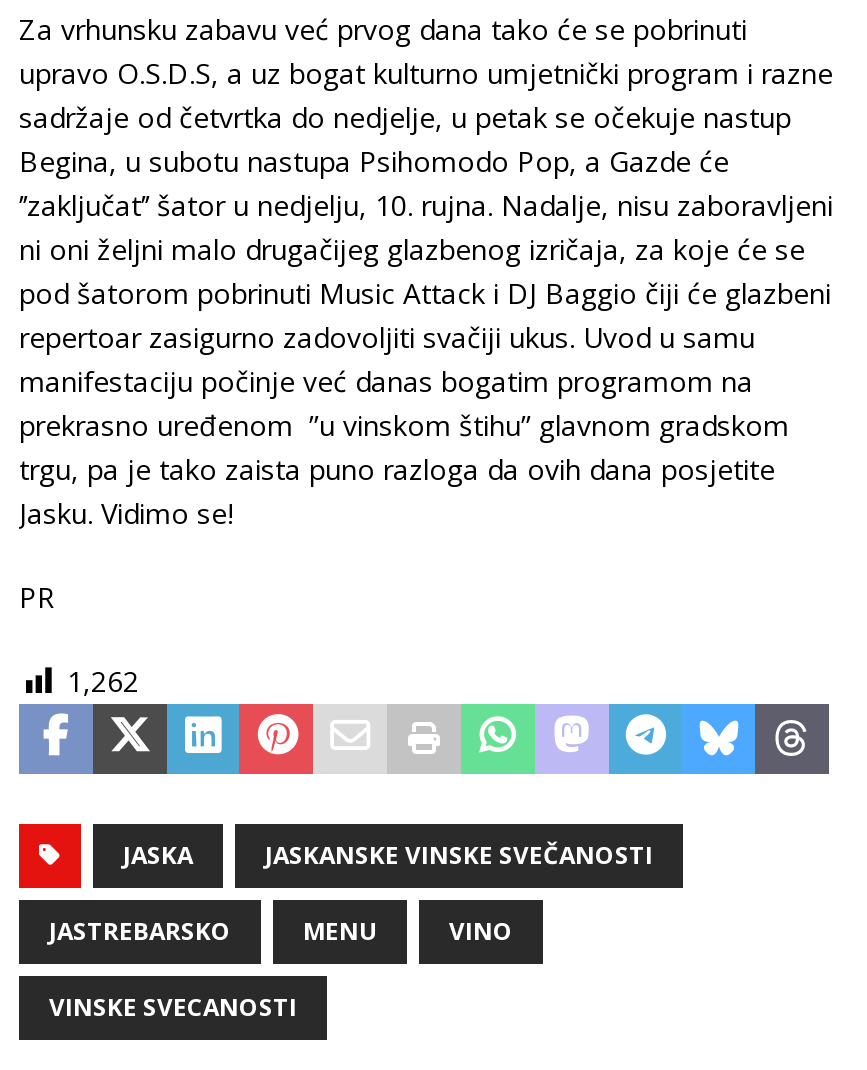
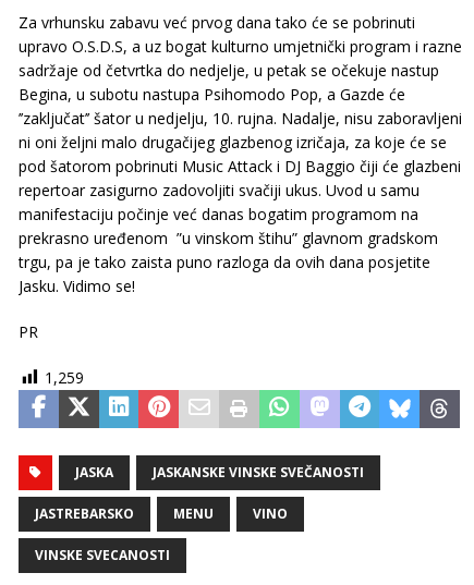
[67,662,139,700] 1,262 -> [45,367,84,388] 1,259

